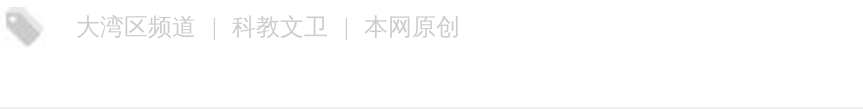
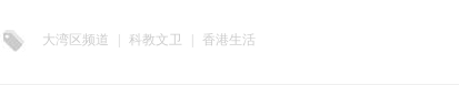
[364,13,460,41] 本网原创 -> [202,32,256,47] 香港生活

